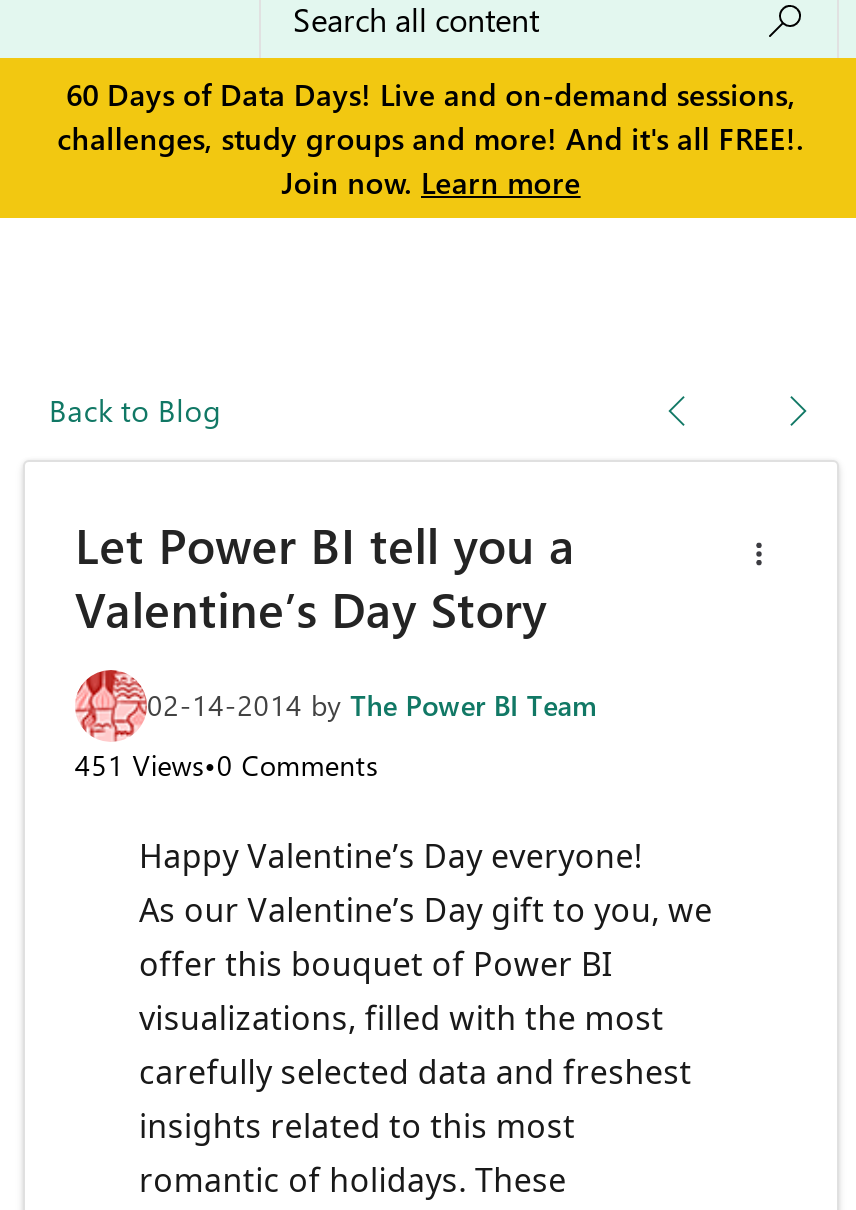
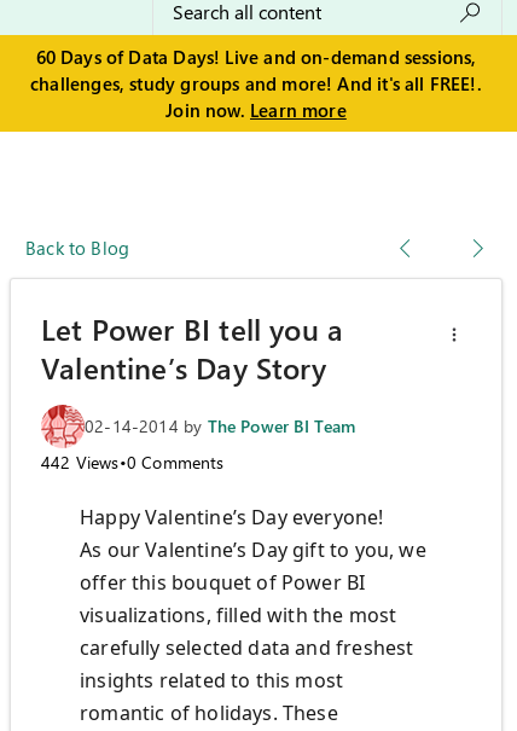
[75,747,378,785] 451 Views•0 Comments -> [41,451,224,474] 442 Views•0 Comments

